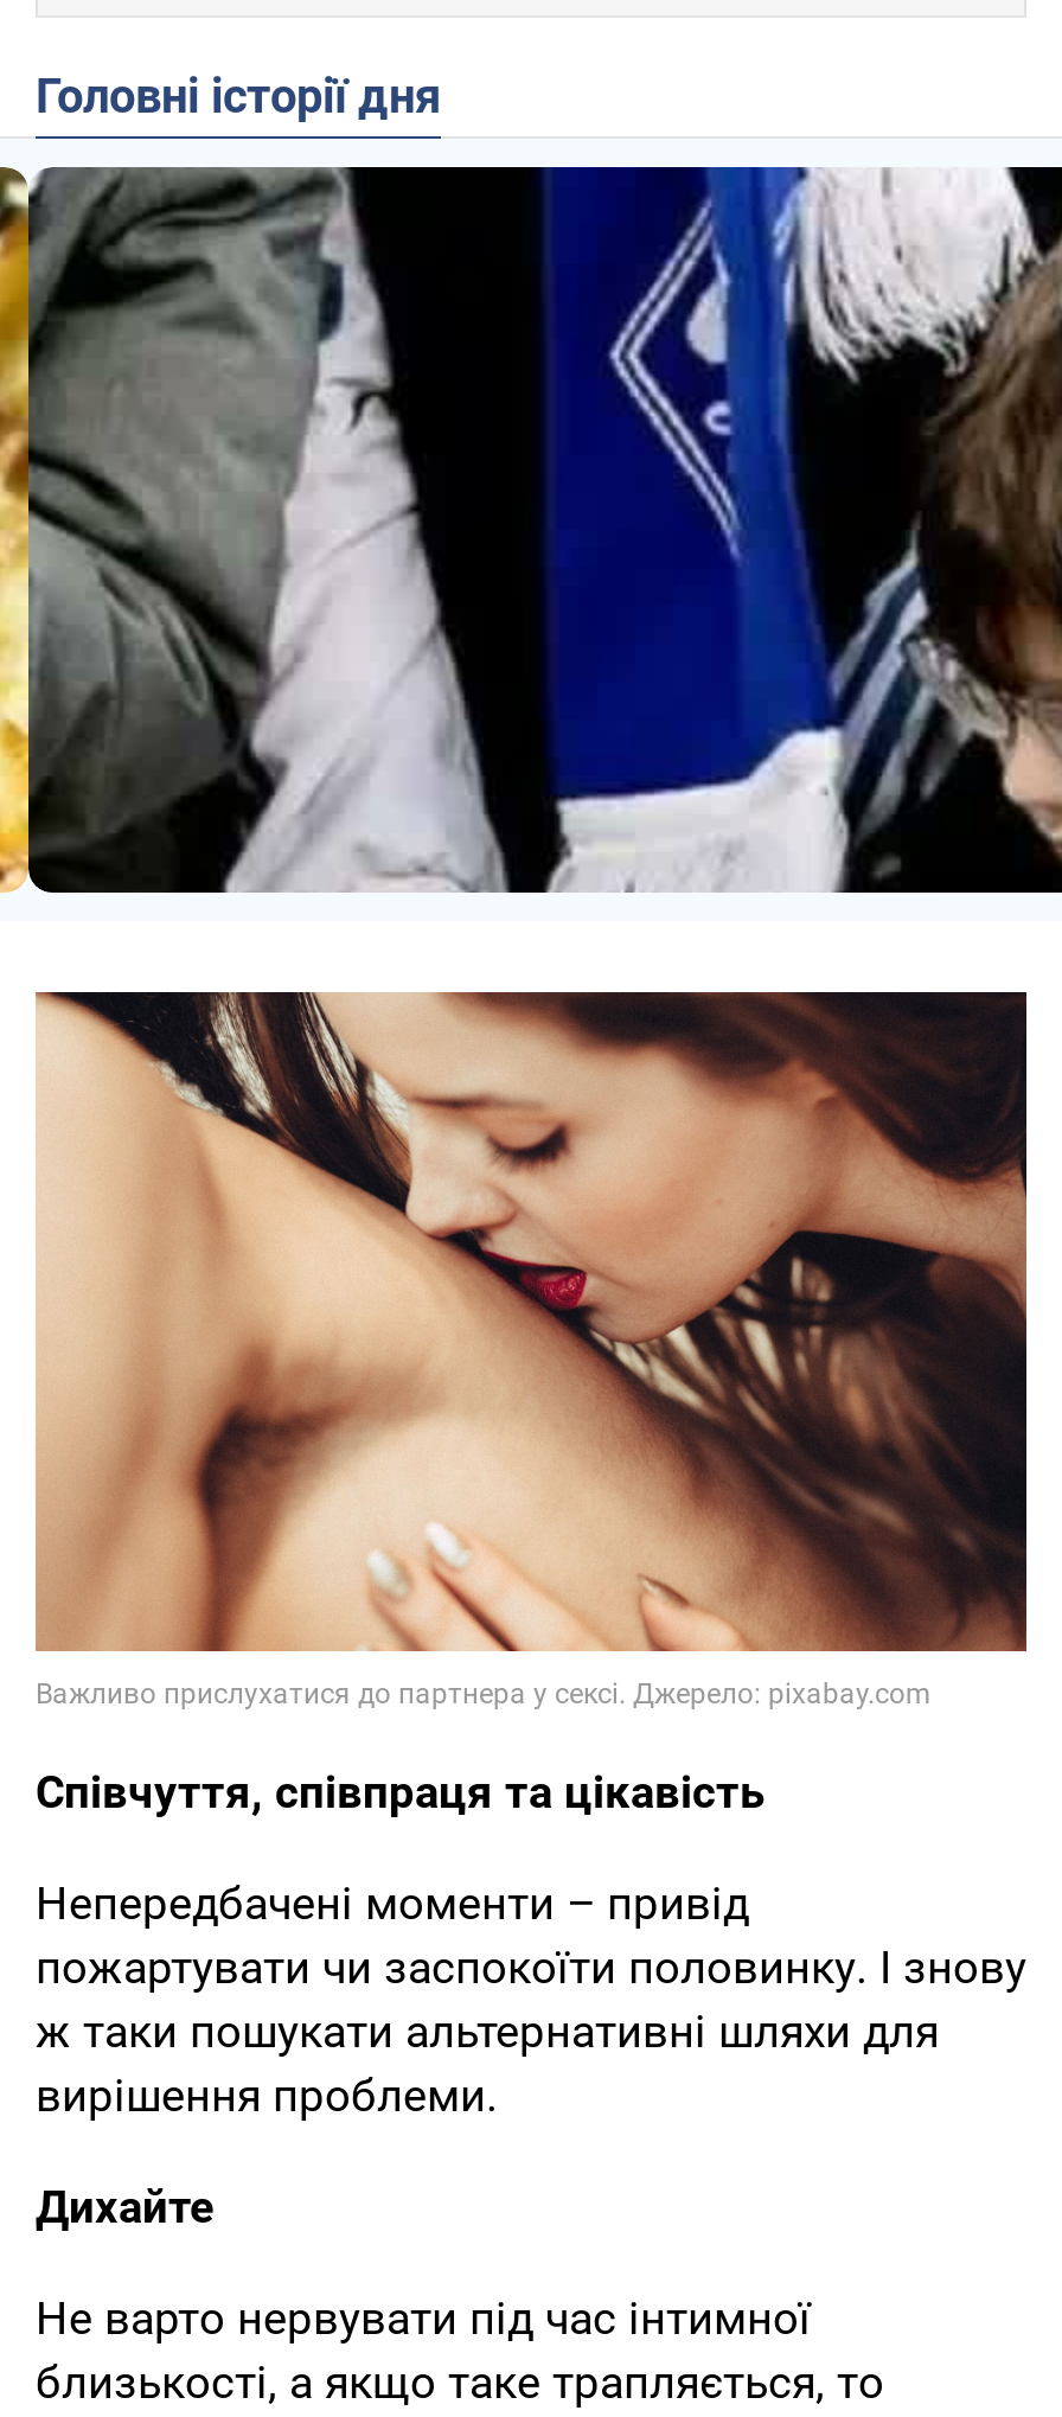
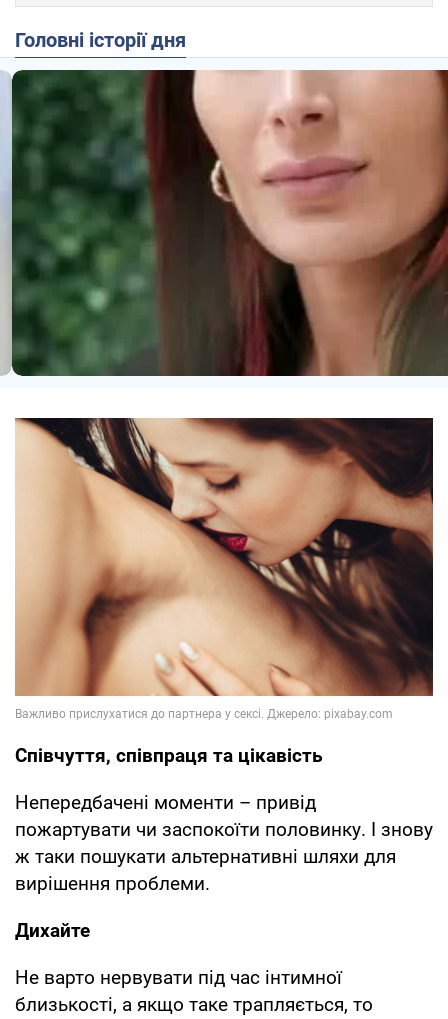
[7,165,1055,895] [image] -> [3,69,445,377] [image]

